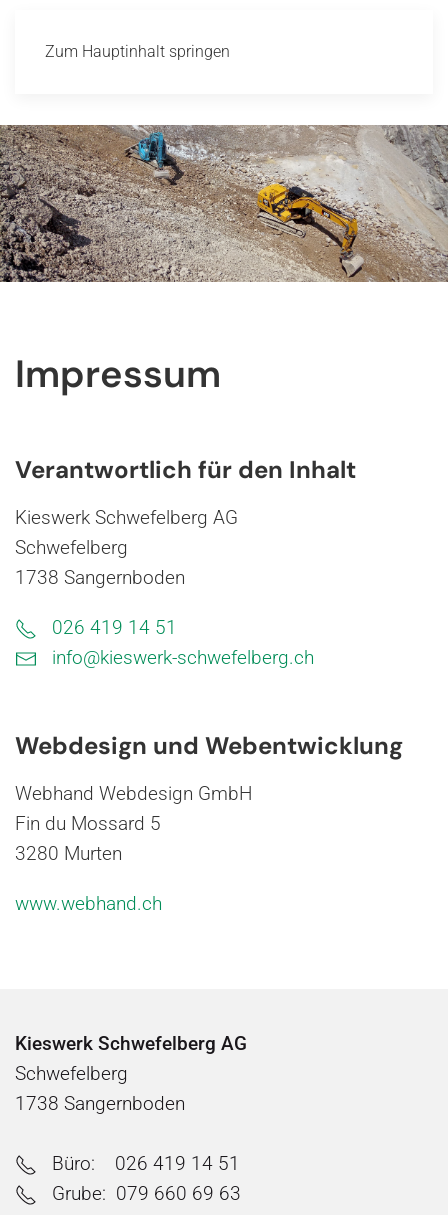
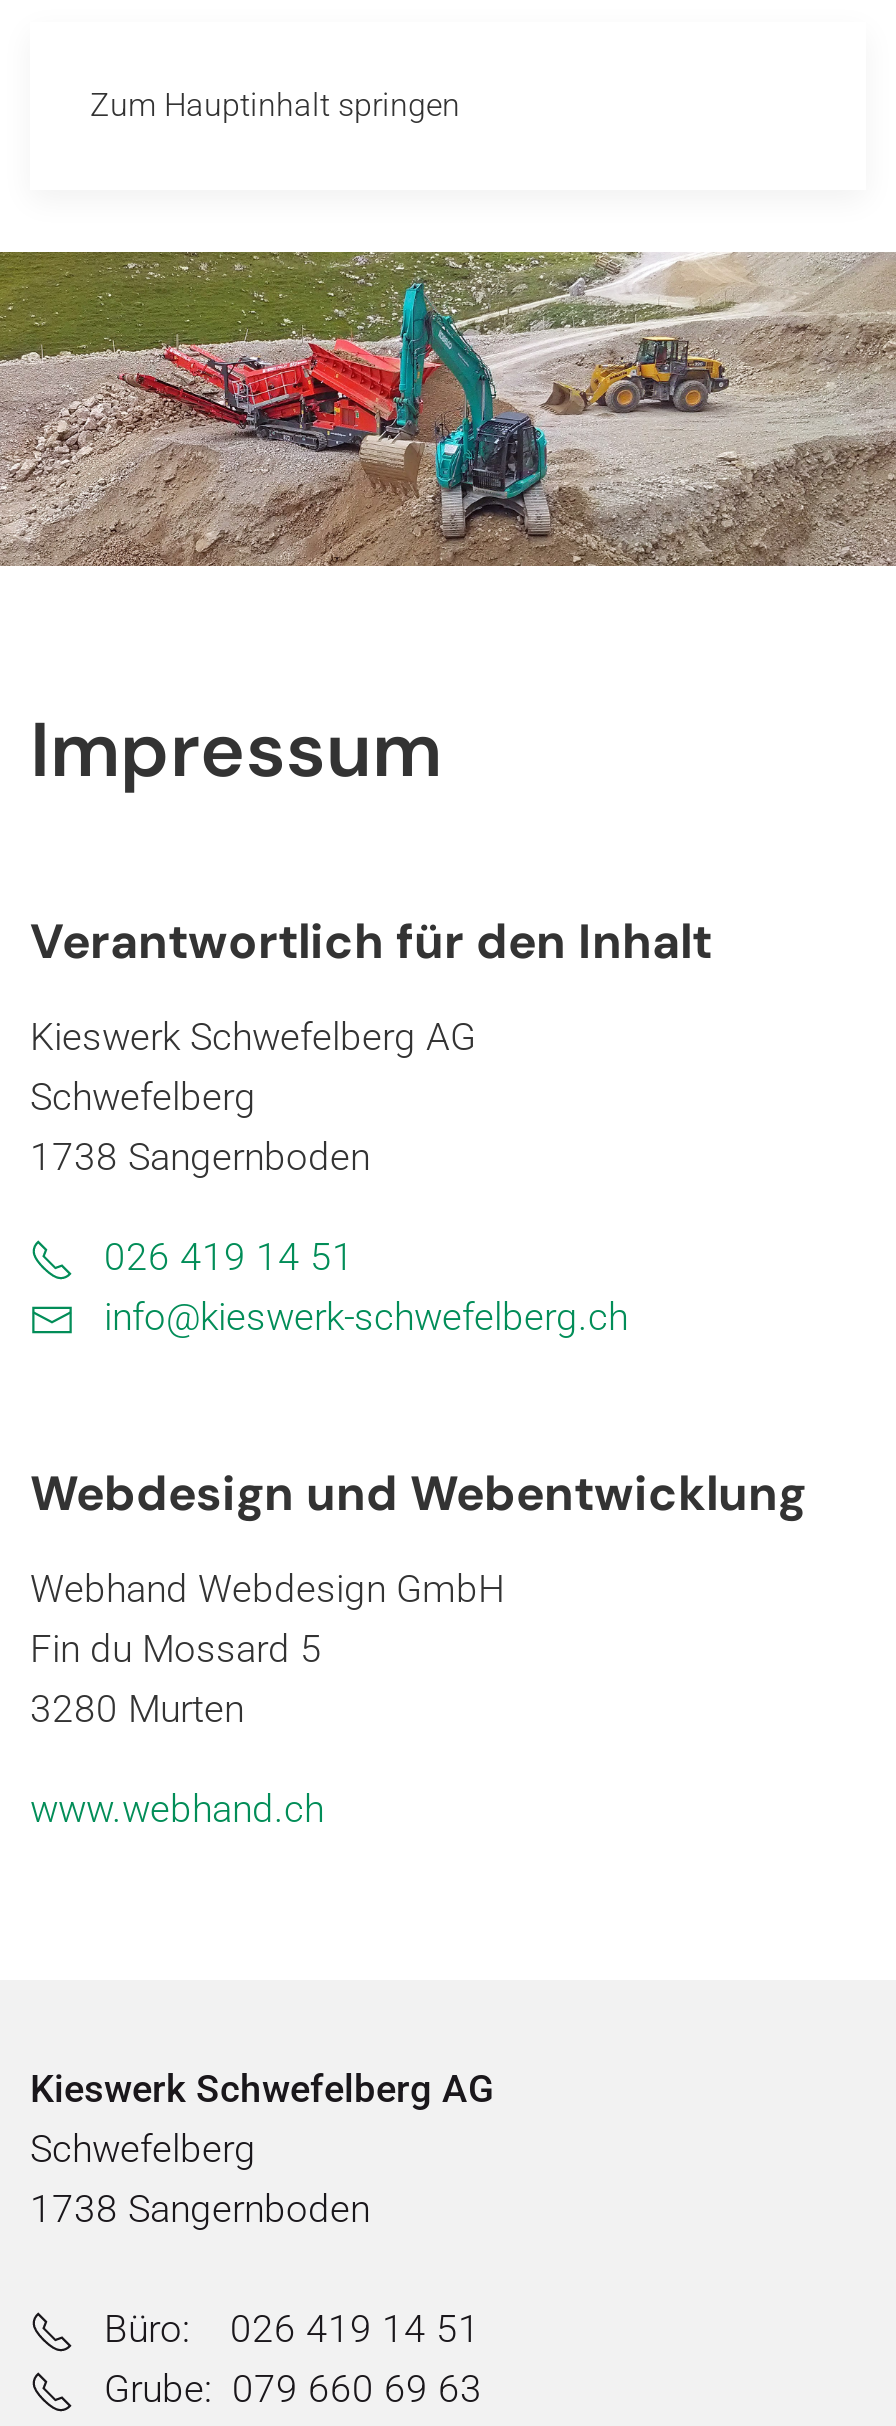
[3,124,445,283] [image] -> [6,250,890,568] [image]

